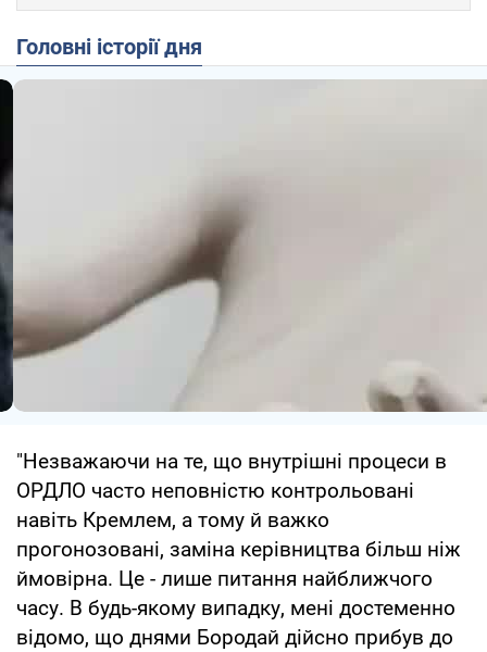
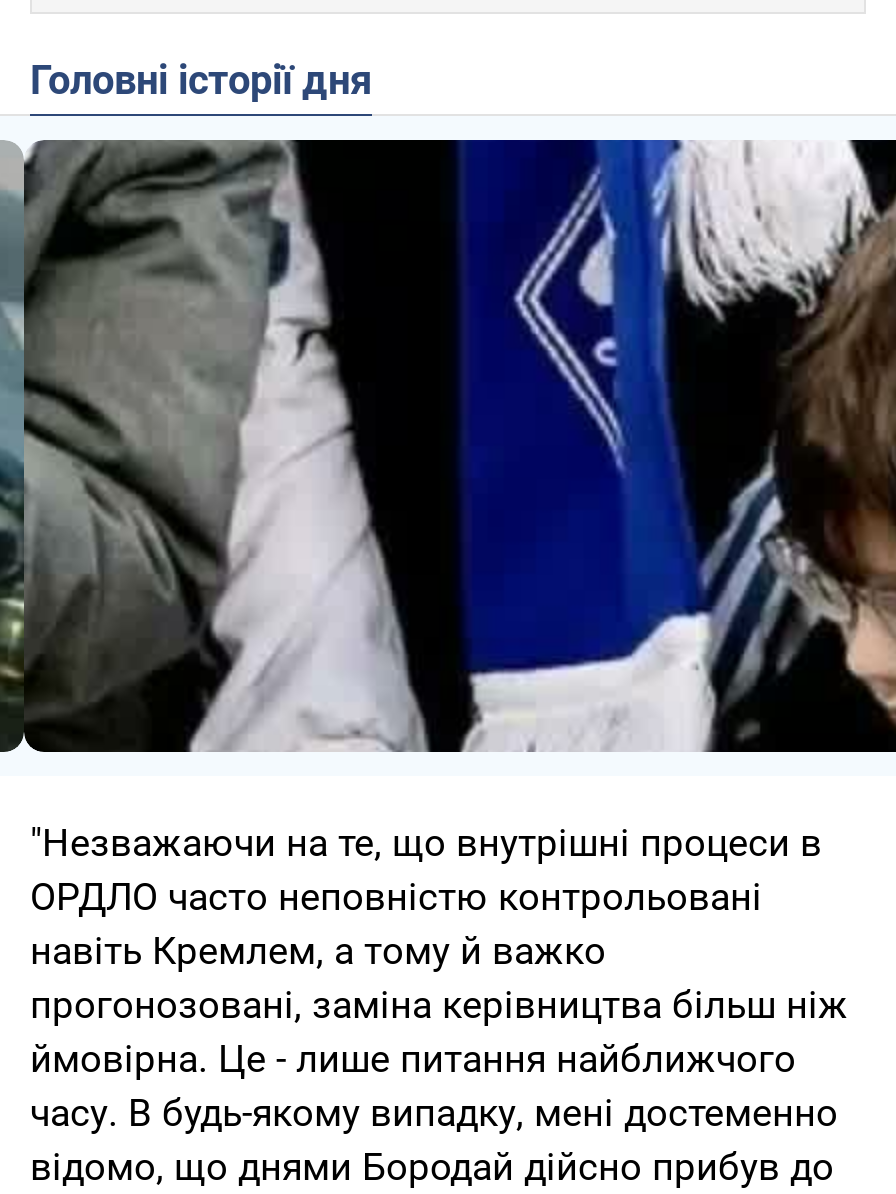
[3,79,484,413] [image] -> [6,138,890,754] [image]

